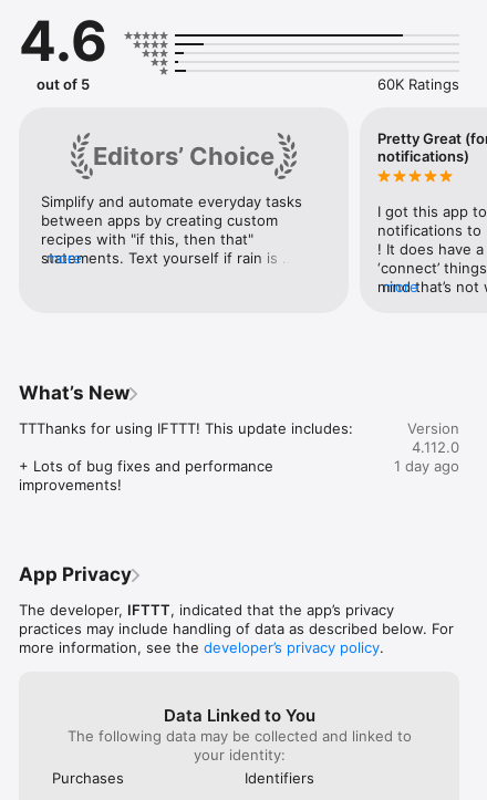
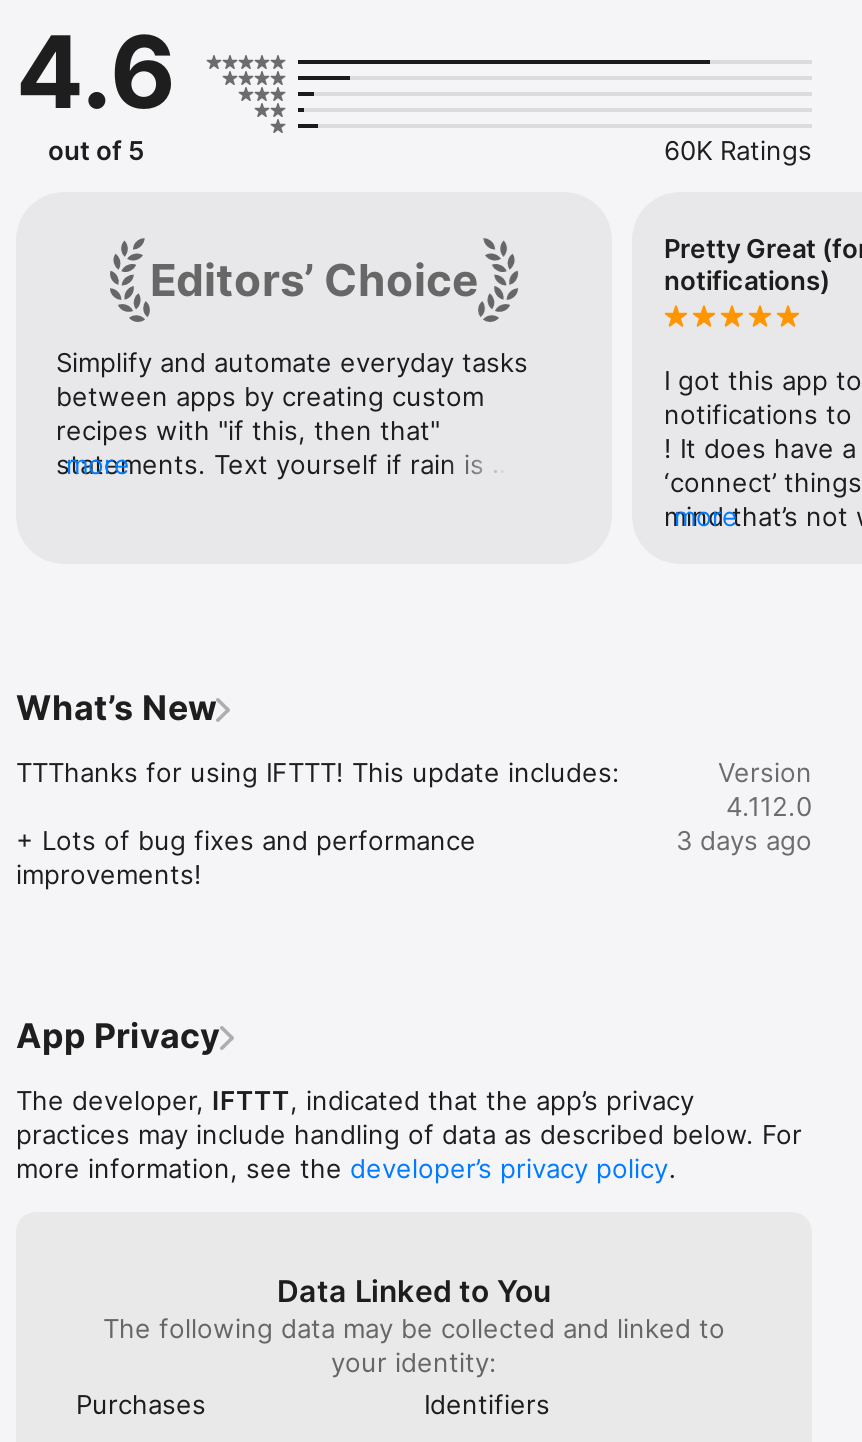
[394,457,459,475] 1 day ago -> [676,825,812,857] 3 days ago

